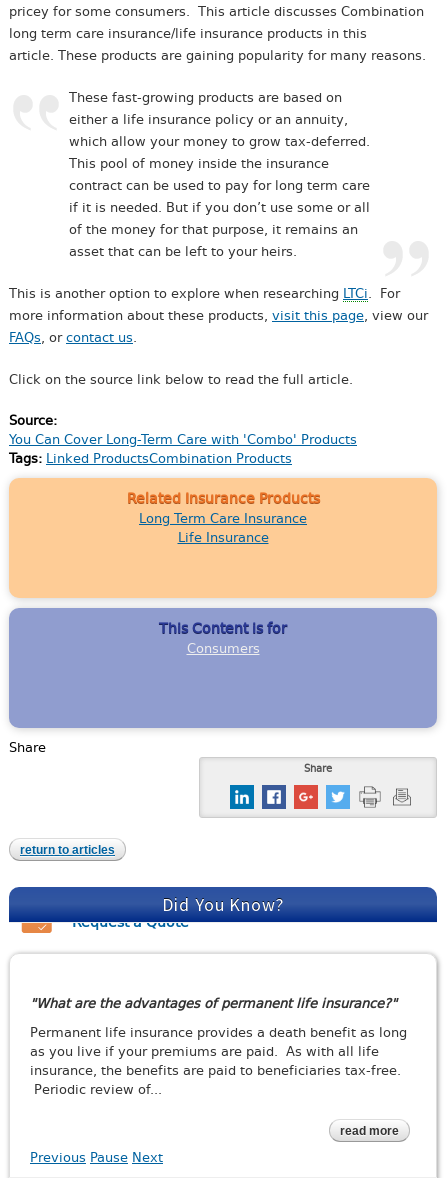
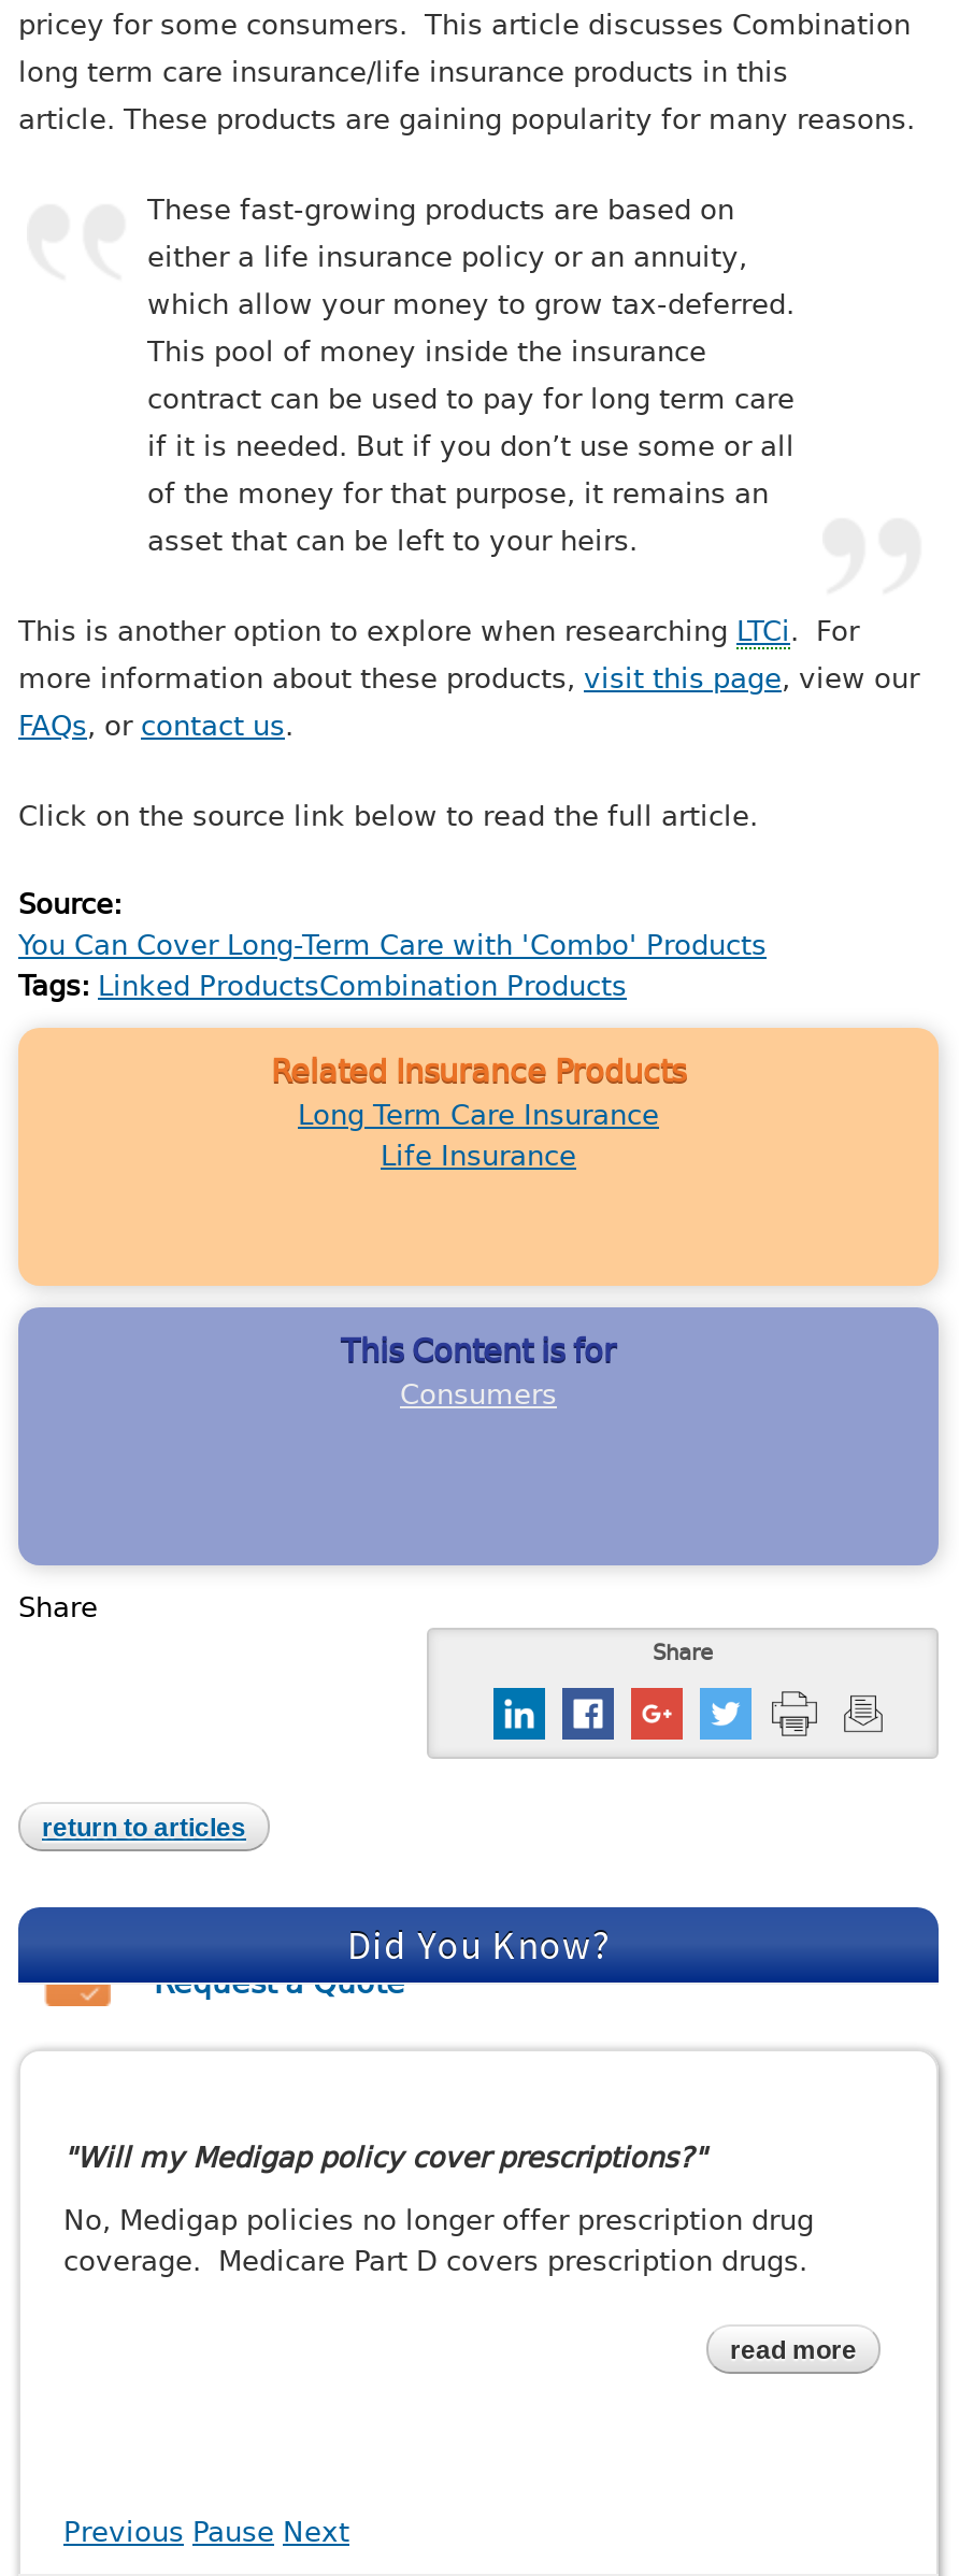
[36,996,391,1011] What are the advantages of permanent life insurance? -> [76,2142,693,2174] Will my Medigap policy cover prescriptions?
[30,1025,407,1097] Permanent life insurance provides a death benefit as long | as you live if your premiums are paid. As with all life | insurance, the benefits are paid to beneficiaries tax-free. | Periodic review of... -> [63,2204,814,2277] No, Medigap policies no longer offer prescription drug | coverage. Medicare Part D covers prescription drugs.
moved [340,1124,399,1138] -> [730,2335,857,2365]: read more

